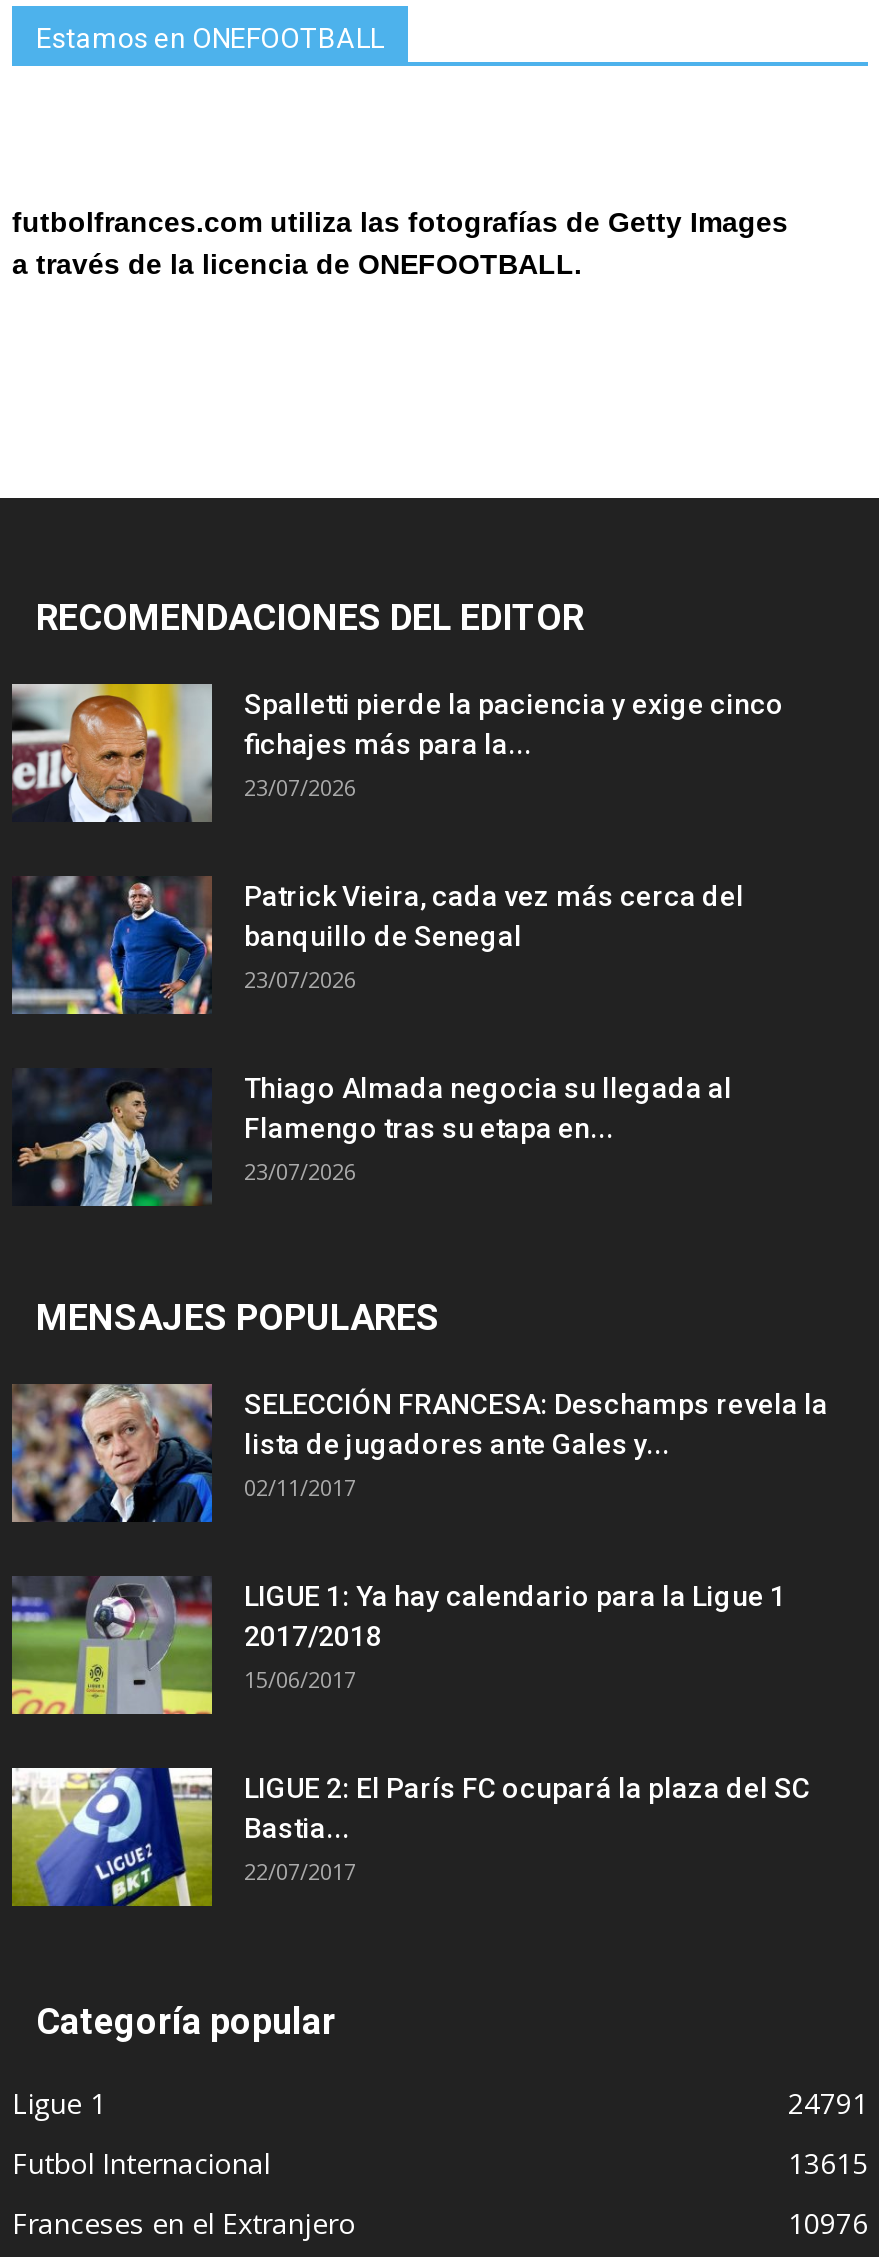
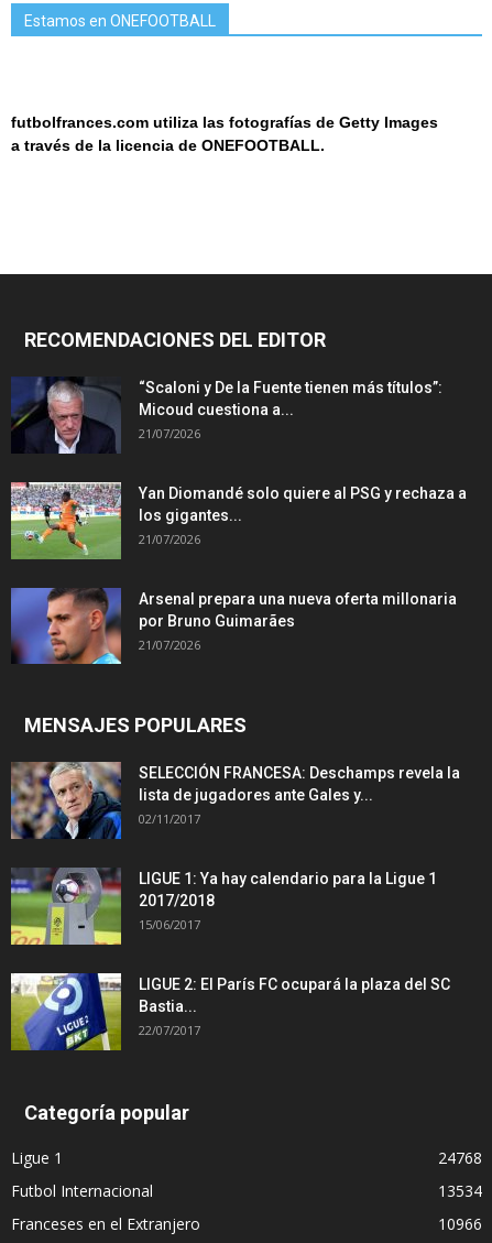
[10,682,784,824] [image] | Spalletti pierde la paciencia y exige cinco | fichajes más para la... | 23/07/2026 -> [11,377,442,455] [image] | “Scaloni y De la Fuente tienen más títulos”: | Micoud cuestiona a... | 21/07/2026
[10,876,744,1016] [image] | Patrick Vieira, cada vez más cerca del | banquillo de Senegal | 23/07/2026 -> [10,481,467,560] [image] | Yan Diomandé solo quiere al PSG y rechaza a | los gigantes... | 21/07/2026
[12,1068,732,1208] [image] | Thiago Almada negocia su llegada al | Flamengo tras su etapa en... | 23/07/2026 -> [10,587,457,665] [image] | Arsenal prepara una nueva oferta millonaria | por Bruno Guimarães | 21/07/2026
[788,2084,868,2122] 24791 -> [438,1147,482,1168] 24768
[788,2144,868,2182] 13615 -> [438,1180,482,1201] 13534
[788,2204,868,2242] 10976 -> [438,1213,482,1234] 10966

